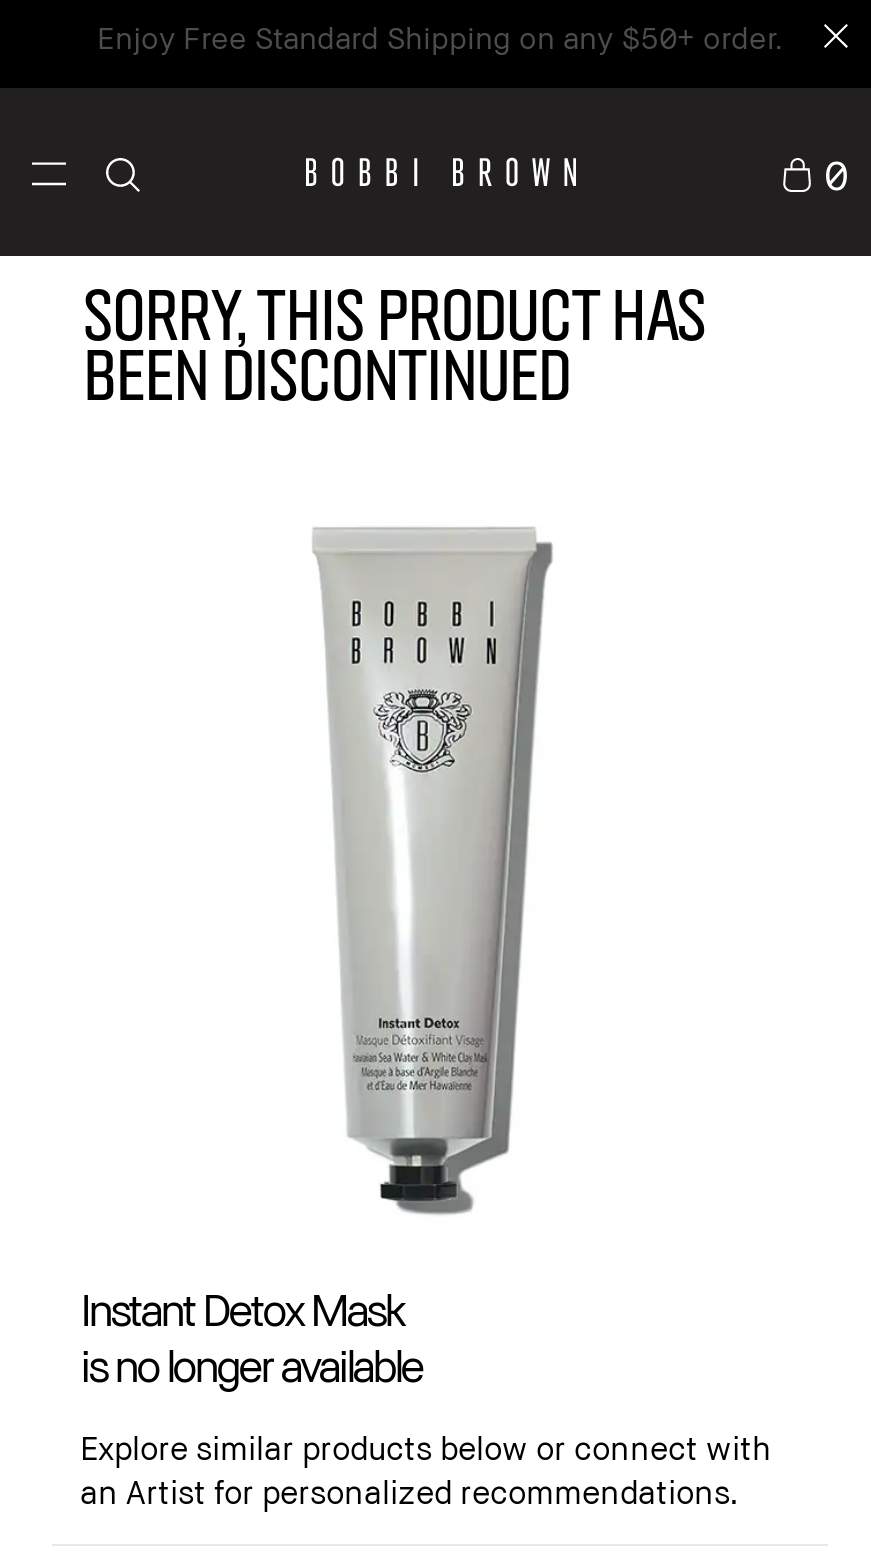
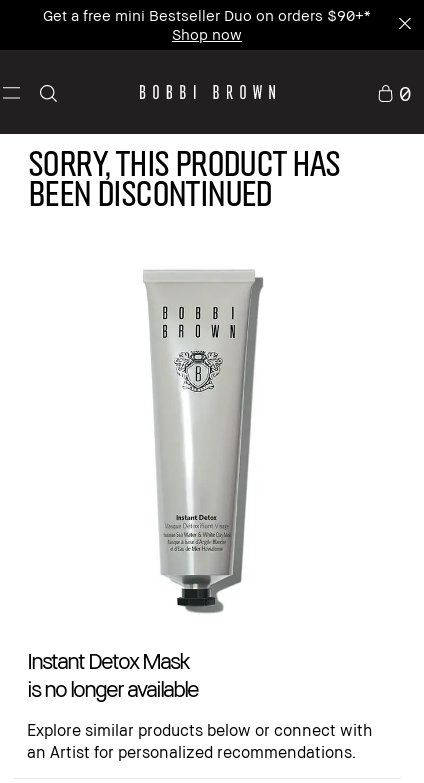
[97,19,783,55] Enjoy Free Standard Shipping on any $50+ order. -> [43,6,371,43] Get a free mini Bestseller Duo on orders $90+* | Shop now

